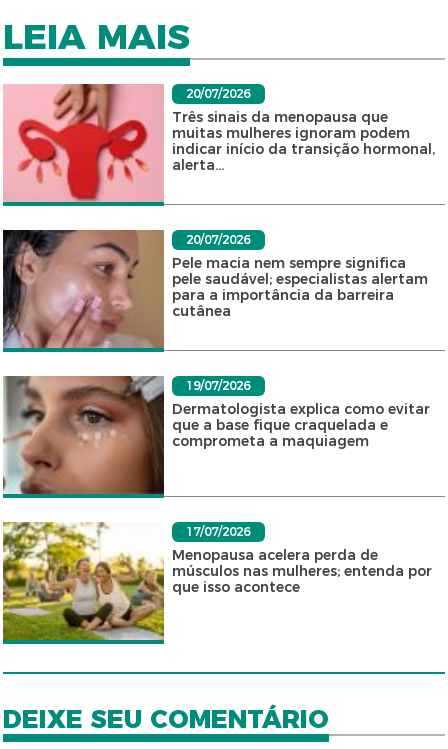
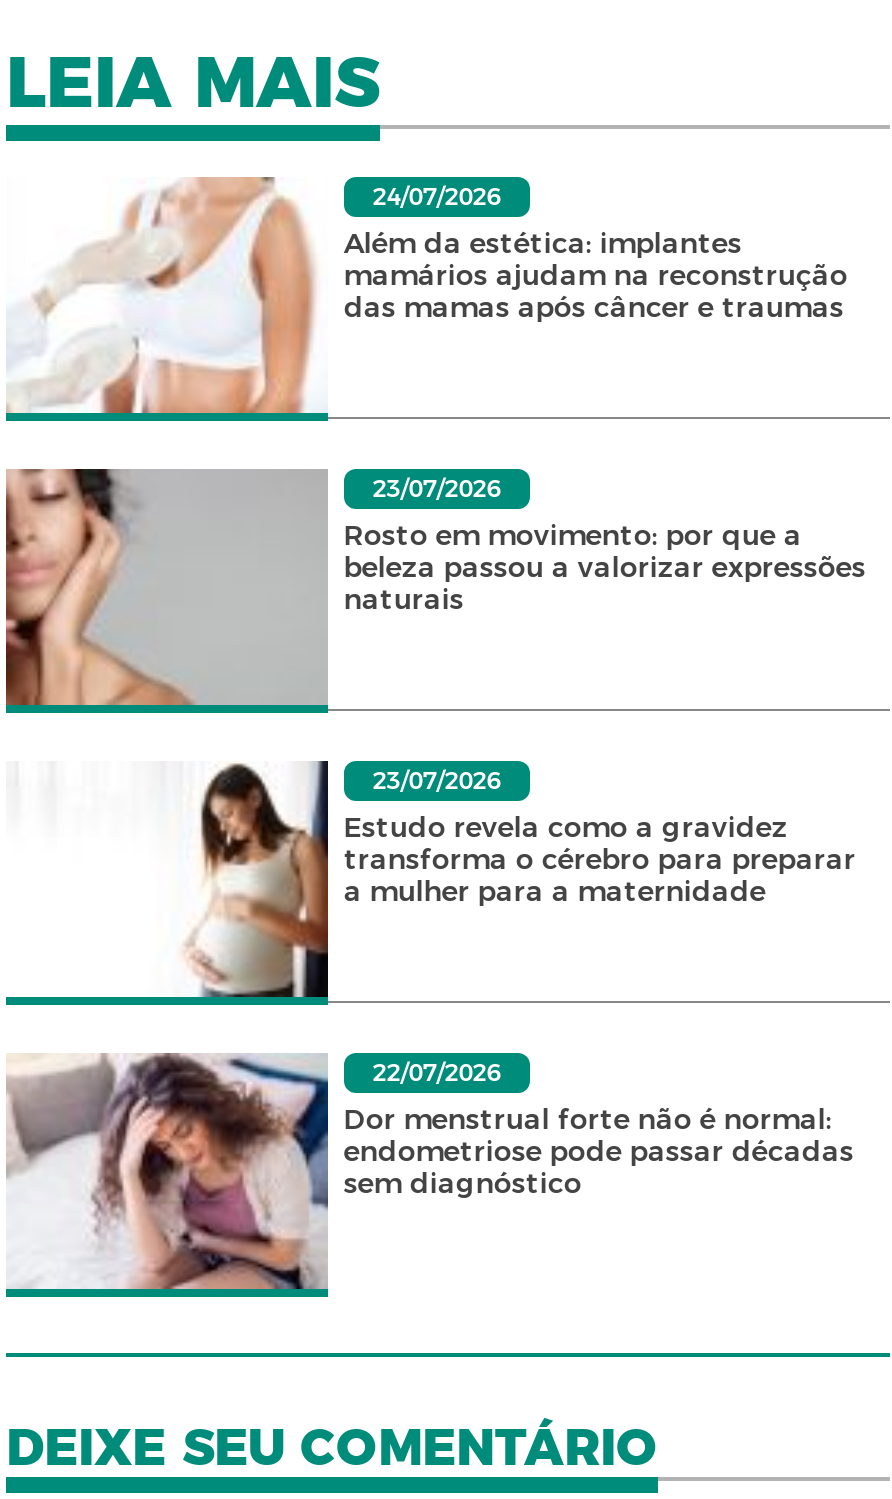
[3,83,435,203] [image] | 20/07/2026 | Três sinais da menopausa que | muitas mulheres ignoram podem | indicar início da transição hormonal, | alerta... -> [8,177,848,415] [image] | 24/07/2026 | Além da estética: implantes | mamários ajudam na reconstrução | das mamas após câncer e traumas
[3,229,428,349] [image] | 20/07/2026 | Pele macia nem sempre significa | pele saudável; especialistas alertam | para a importância da barreira | cutânea -> [6,467,866,707] [image] | 23/07/2026 | Rosto em movimento: por que a | beleza passou a valorizar expressões | naturais
[3,375,430,495] [image] | 19/07/2026 | Dermatologista explica como evitar | que a base fique craquelada e | comprometa a maquiagem -> [6,761,856,999] [image] | 23/07/2026 | Estudo revela como a gravidez | transforma o cérebro para preparar | a mulher para a maternidade
[3,521,432,641] [image] | 17/07/2026 | Menopausa acelera perda de | músculos nas mulheres; entenda por | que isso acontece -> [6,1053,854,1291] [image] | 22/07/2026 | Dor menstrual forte não é normal: | endometriose pode passar décadas | sem diagnóstico

